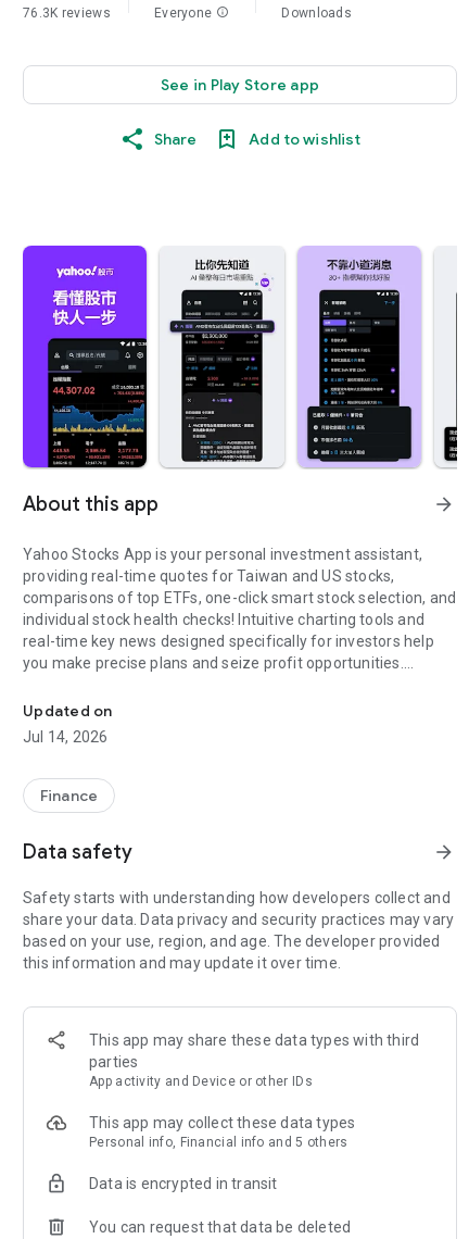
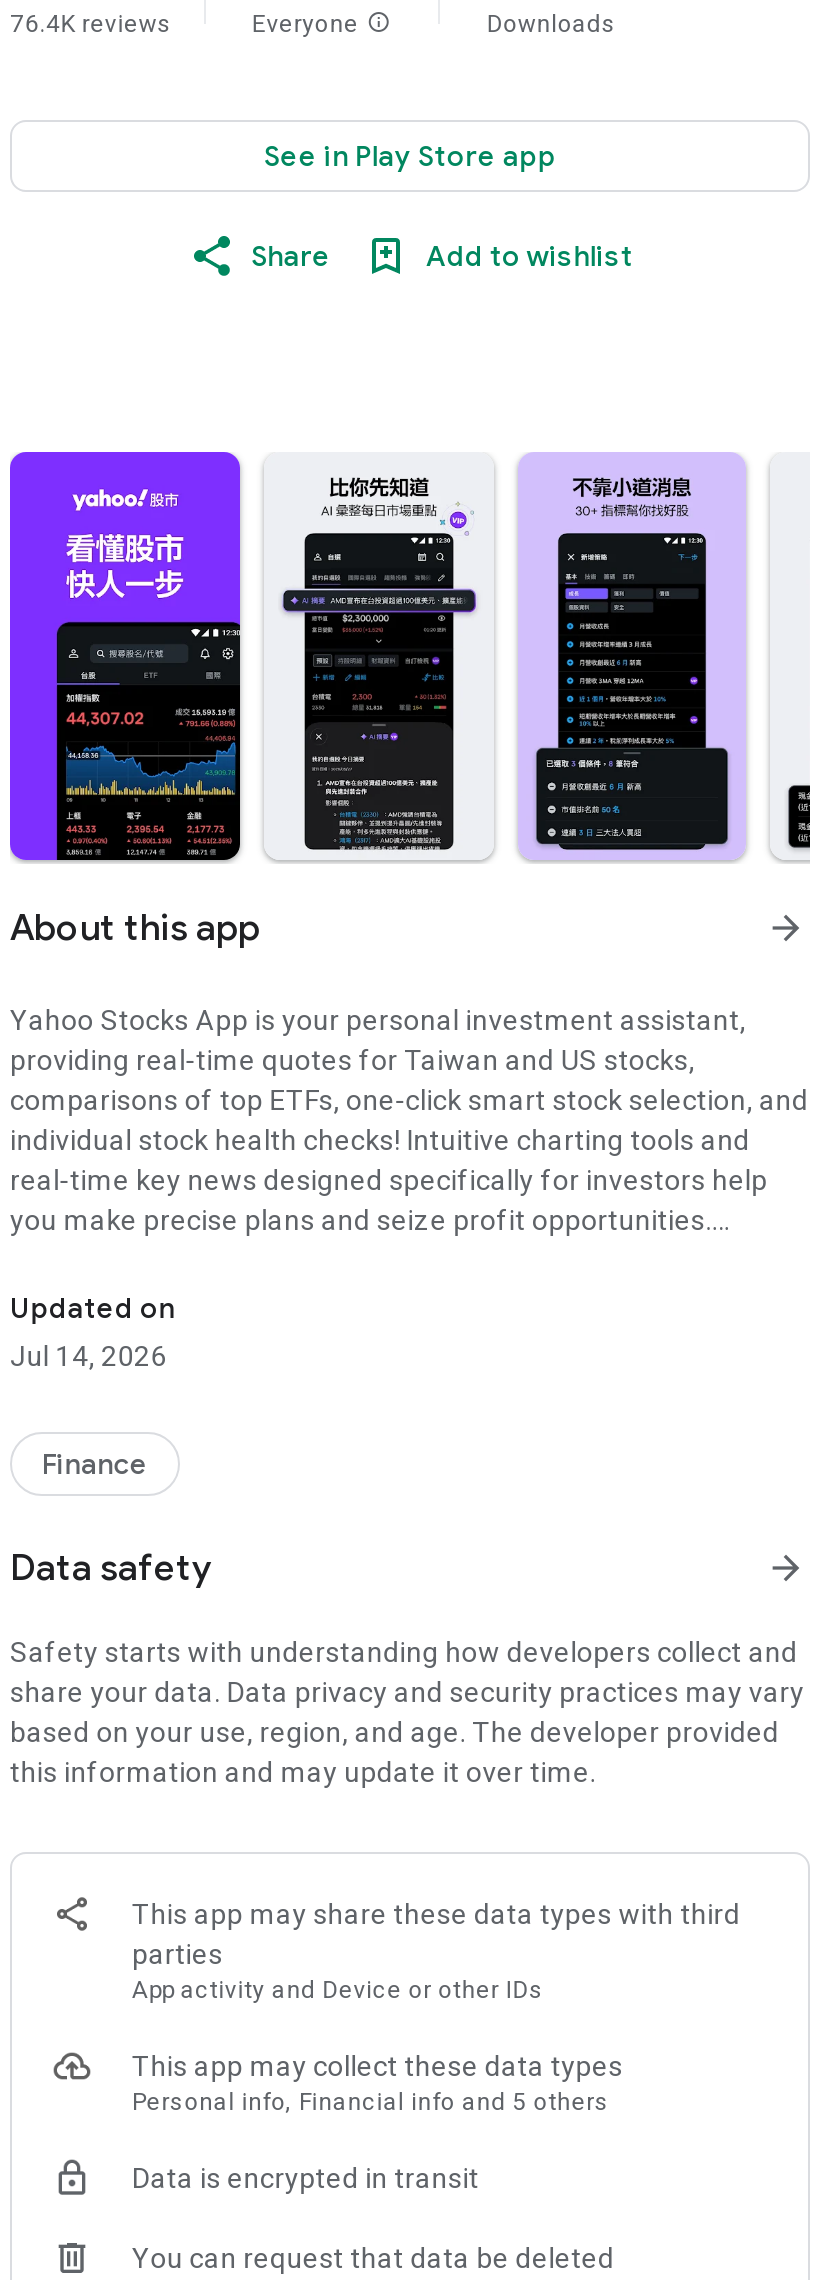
[23,5,111,21] 76.3K reviews -> [10,10,172,38] 76.4K reviews

